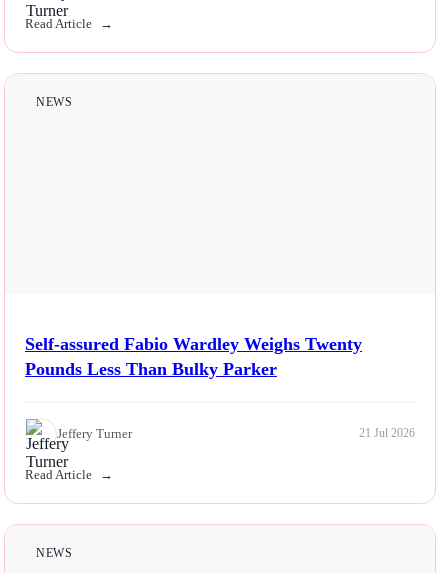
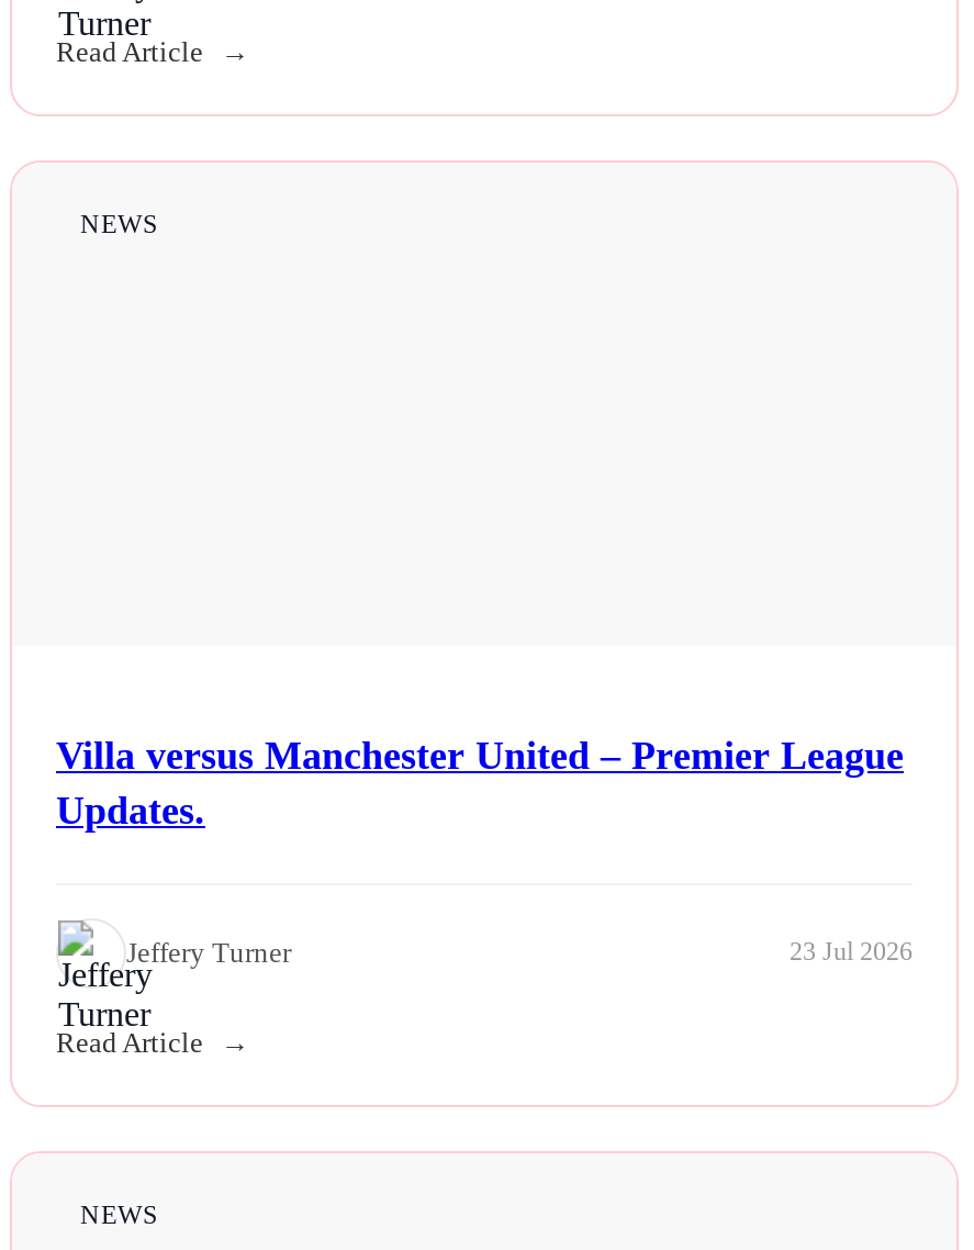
[25,334,362,379] Self-assured Fabio Wardley Weighs Twenty | Pounds Less Than Bulky Parker -> [56,733,904,832] Villa versus Manchester United – Premier League | Updates.
[359,426,415,440] 21 Jul 2026 -> [790,936,913,967] 23 Jul 2026

